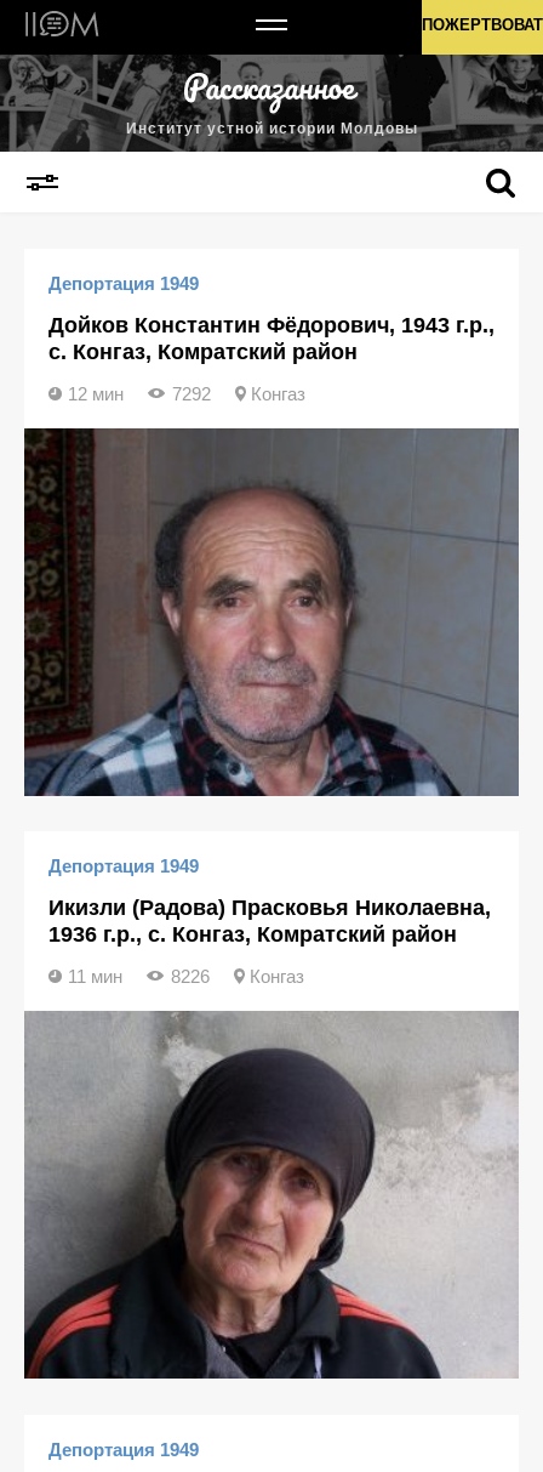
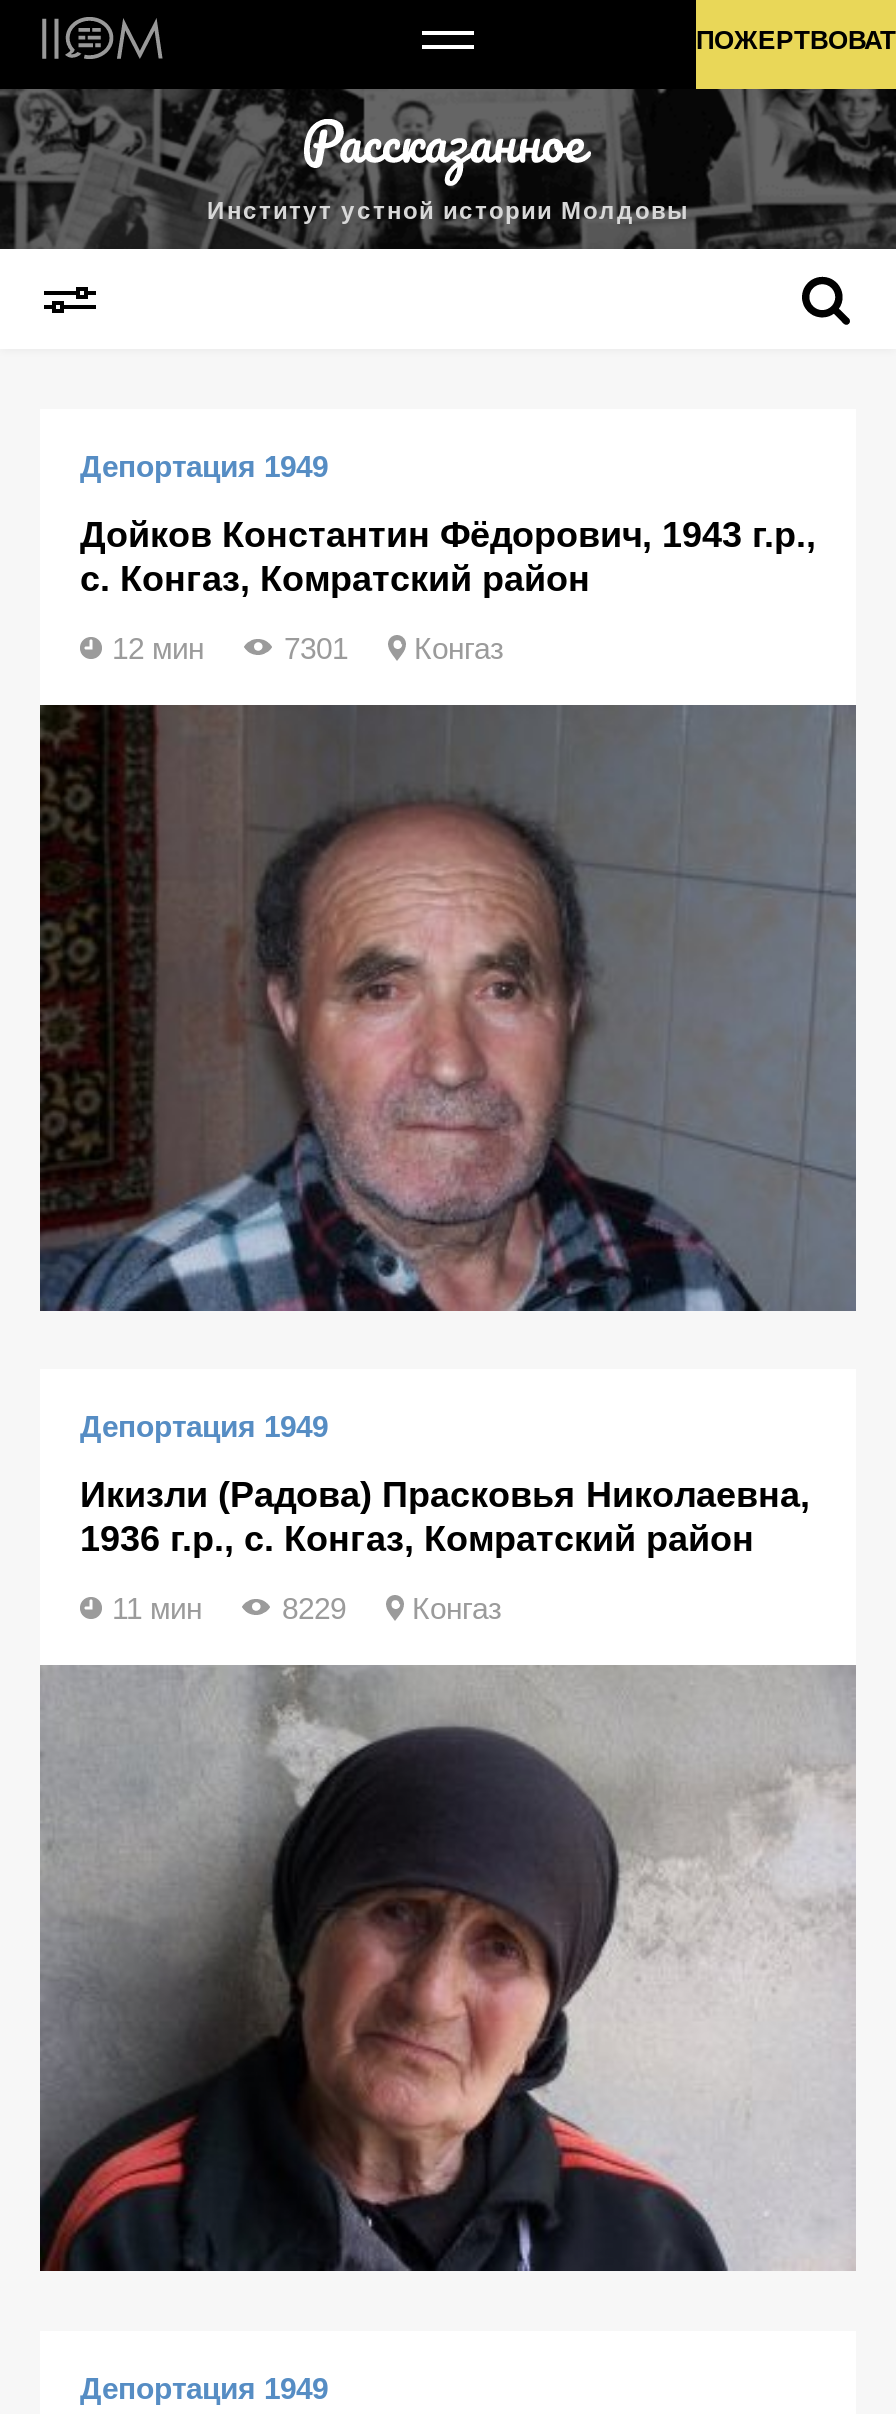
[172,383,305,404] 7292 Конгаз -> [284,631,504,665] 7301 Конгаз
[171,966,304,987] 8226 Конгаз -> [282,1591,502,1625] 8229 Конгаз

